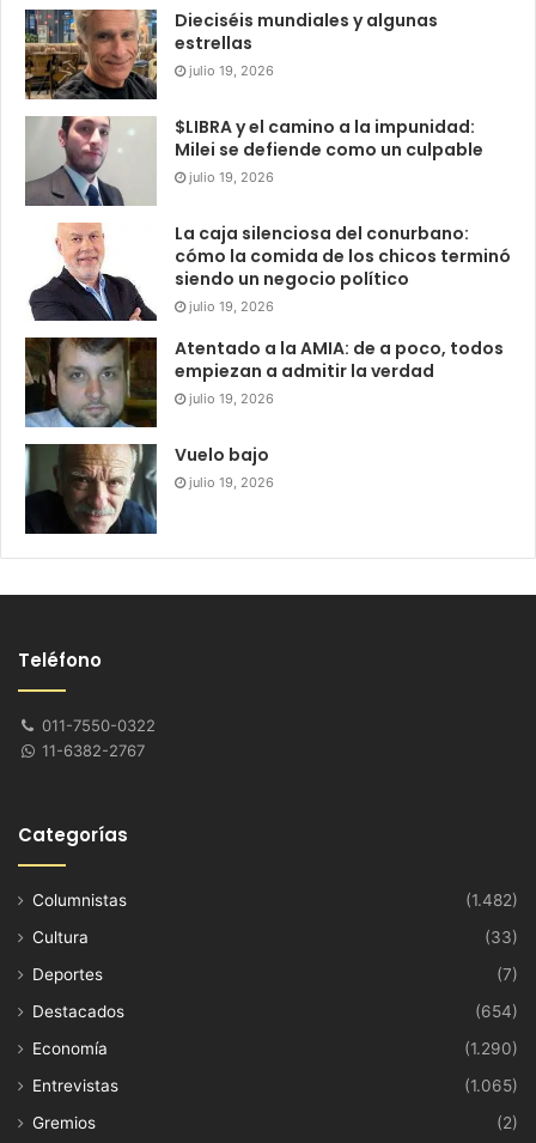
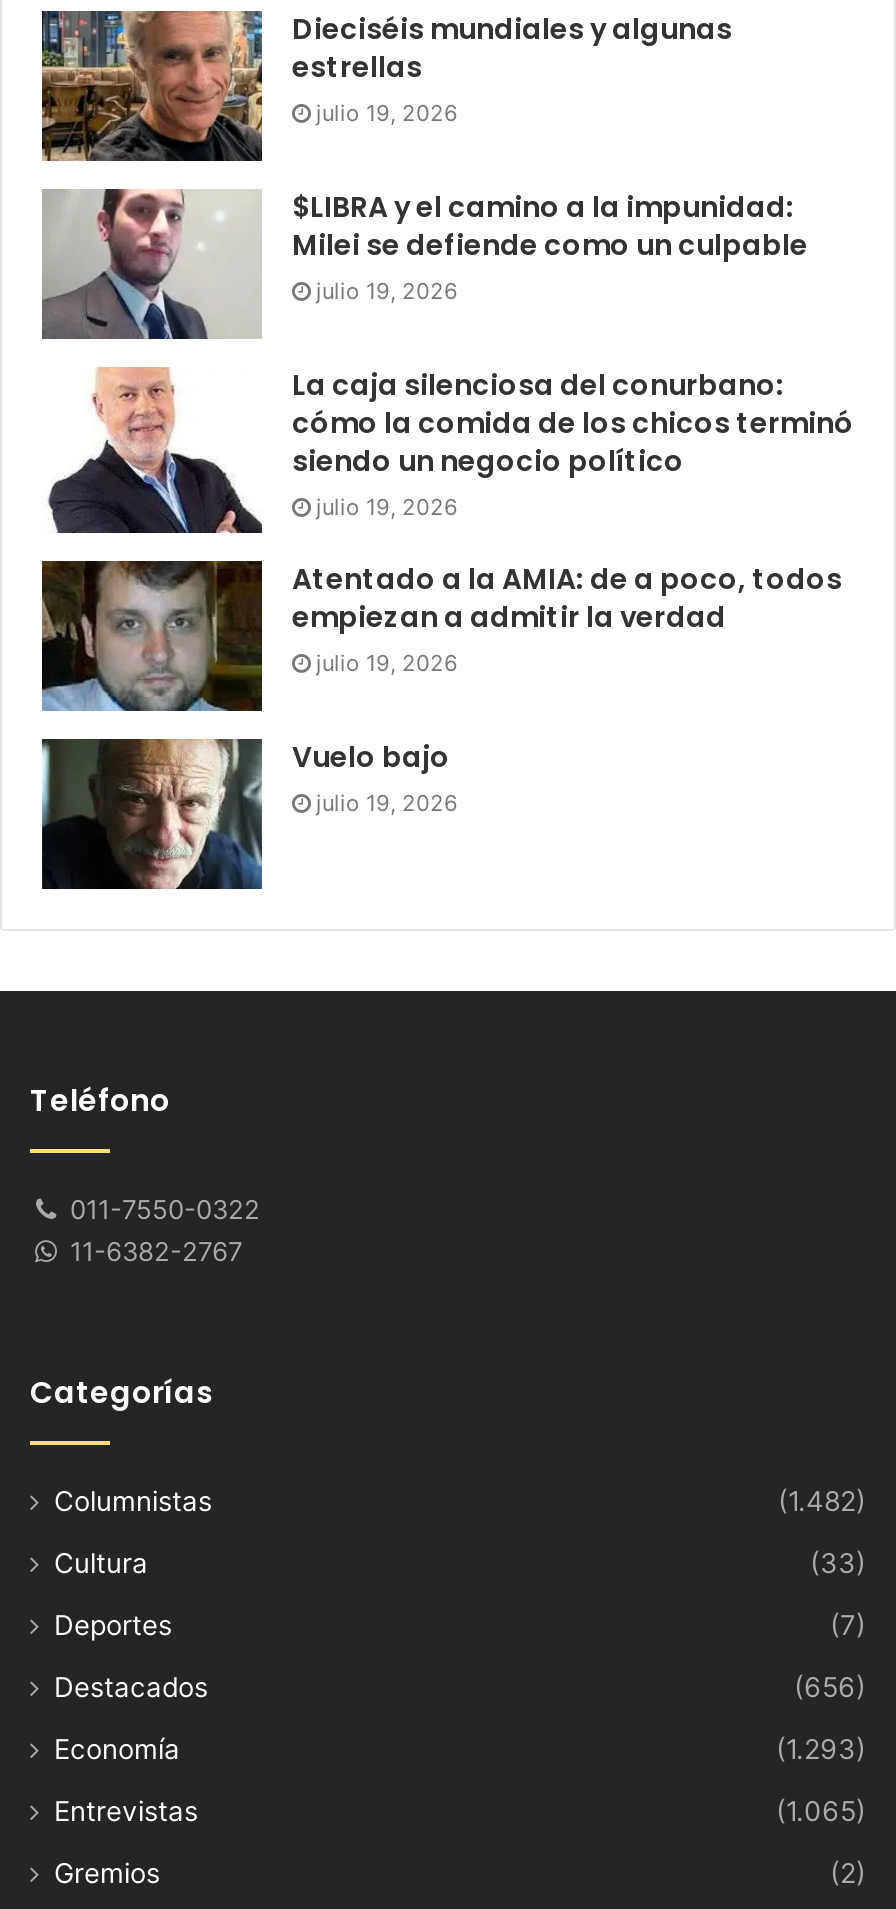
[475,1002,518,1021] (654) -> [794,1671,866,1703] (656)
[464,1039,518,1058] (1.290) -> [776,1733,866,1765] (1.293)

